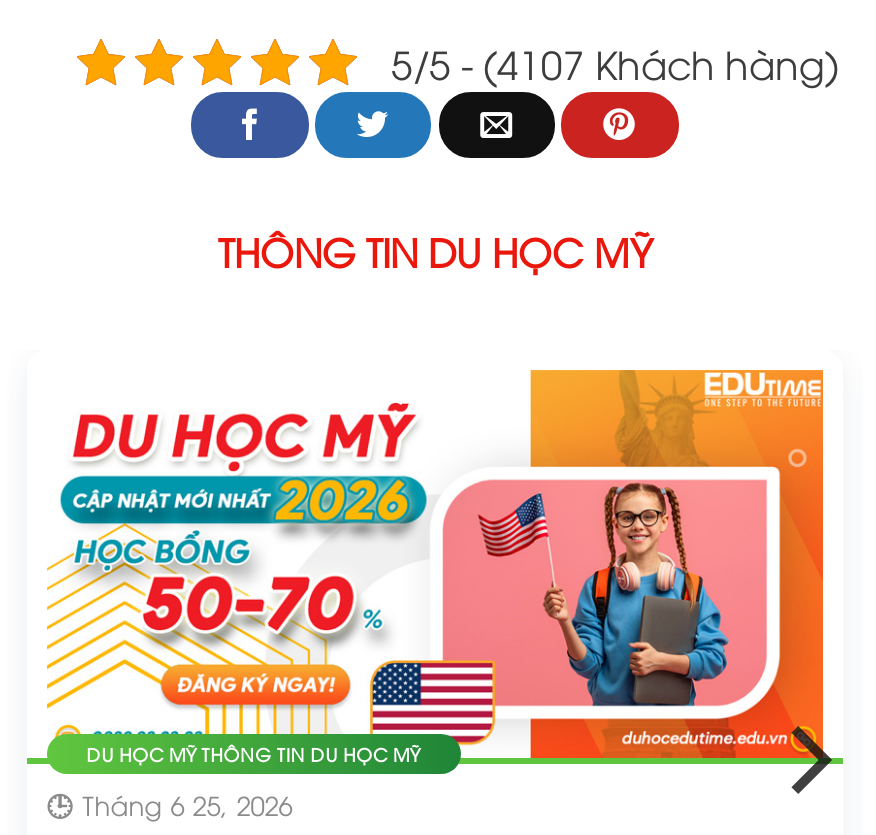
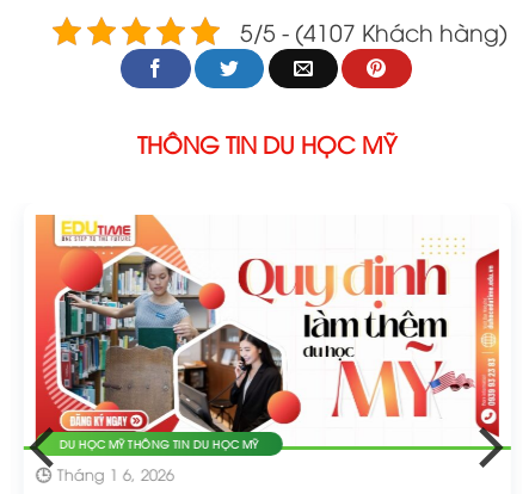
[39,368,825,816] [image] -> [29,214,499,468] [image]

